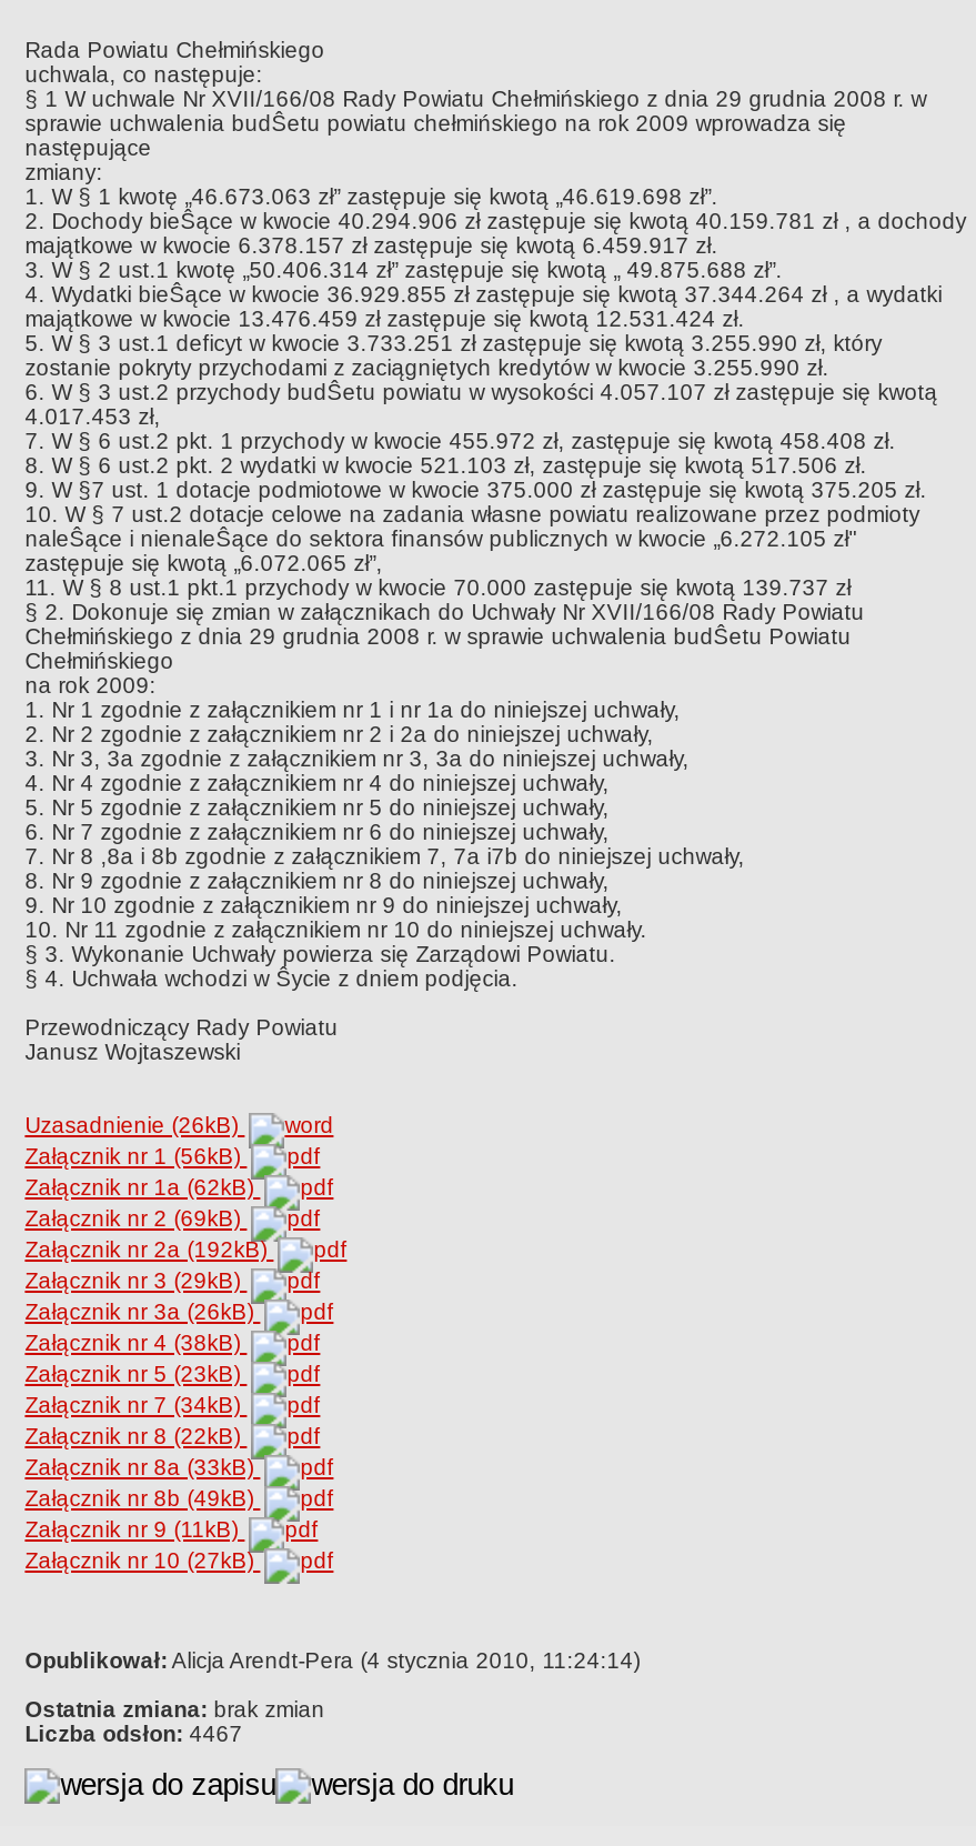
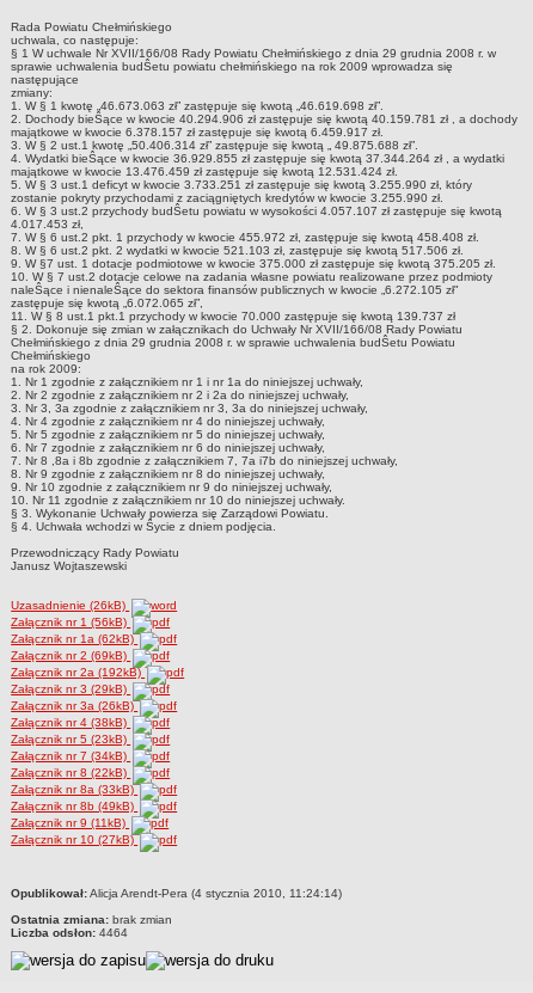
[25,1722,243,1746] Liczba odsłon: 4467 -> [11,926,128,939] Liczba odsłon: 4464

